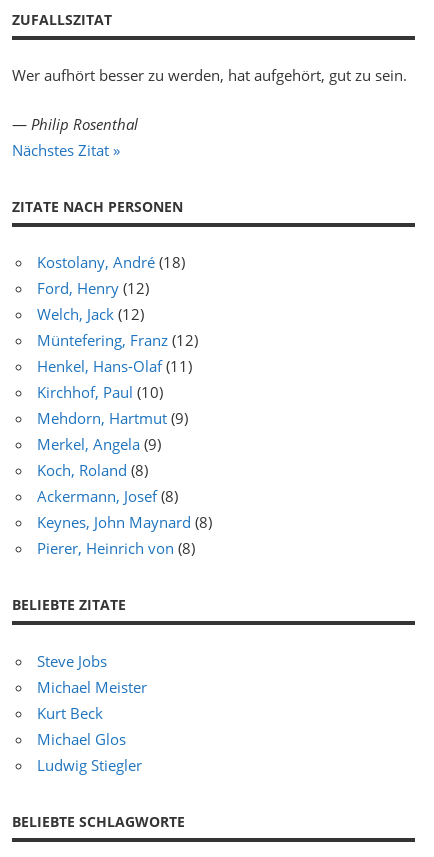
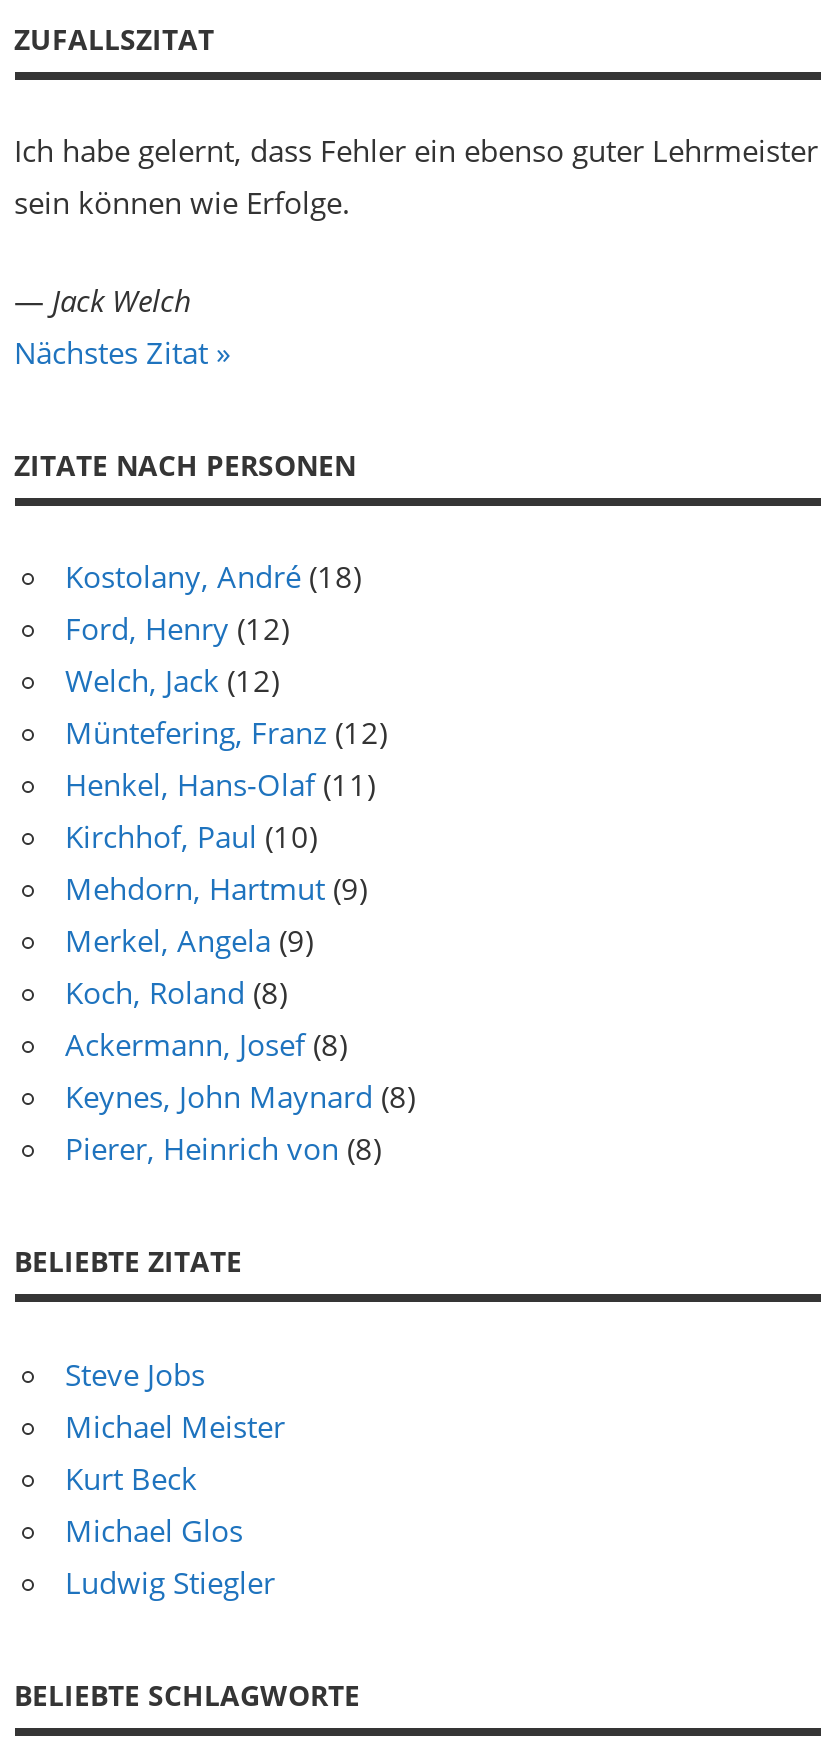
[11,65,406,85] Wer aufhört besser zu werden, hat aufgehört, gut zu sein. -> [14,130,818,222] Ich habe gelernt, dass Fehler ein ebenso guter Lehrmeister | sein können wie Erfolge.
[11,114,137,134] — Philip Rosenthal -> [14,279,192,319] — Jack Welch

